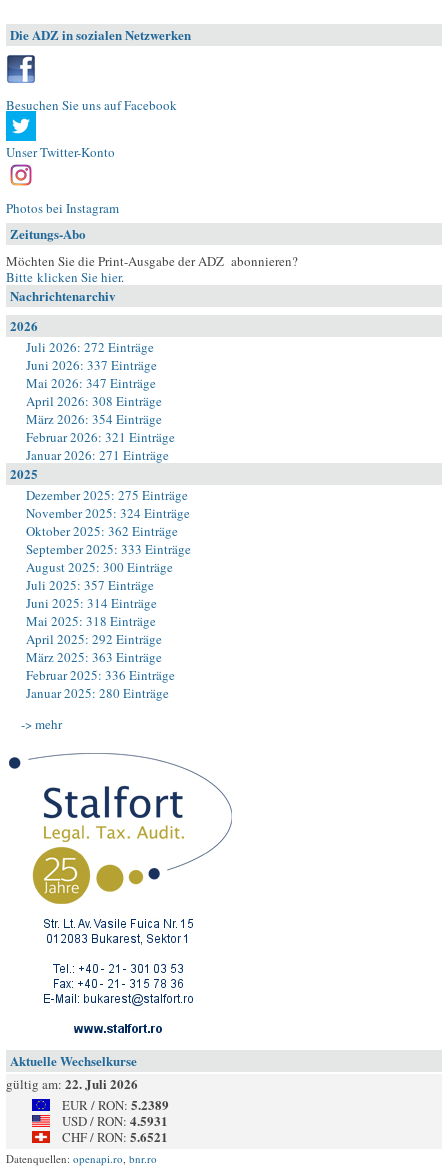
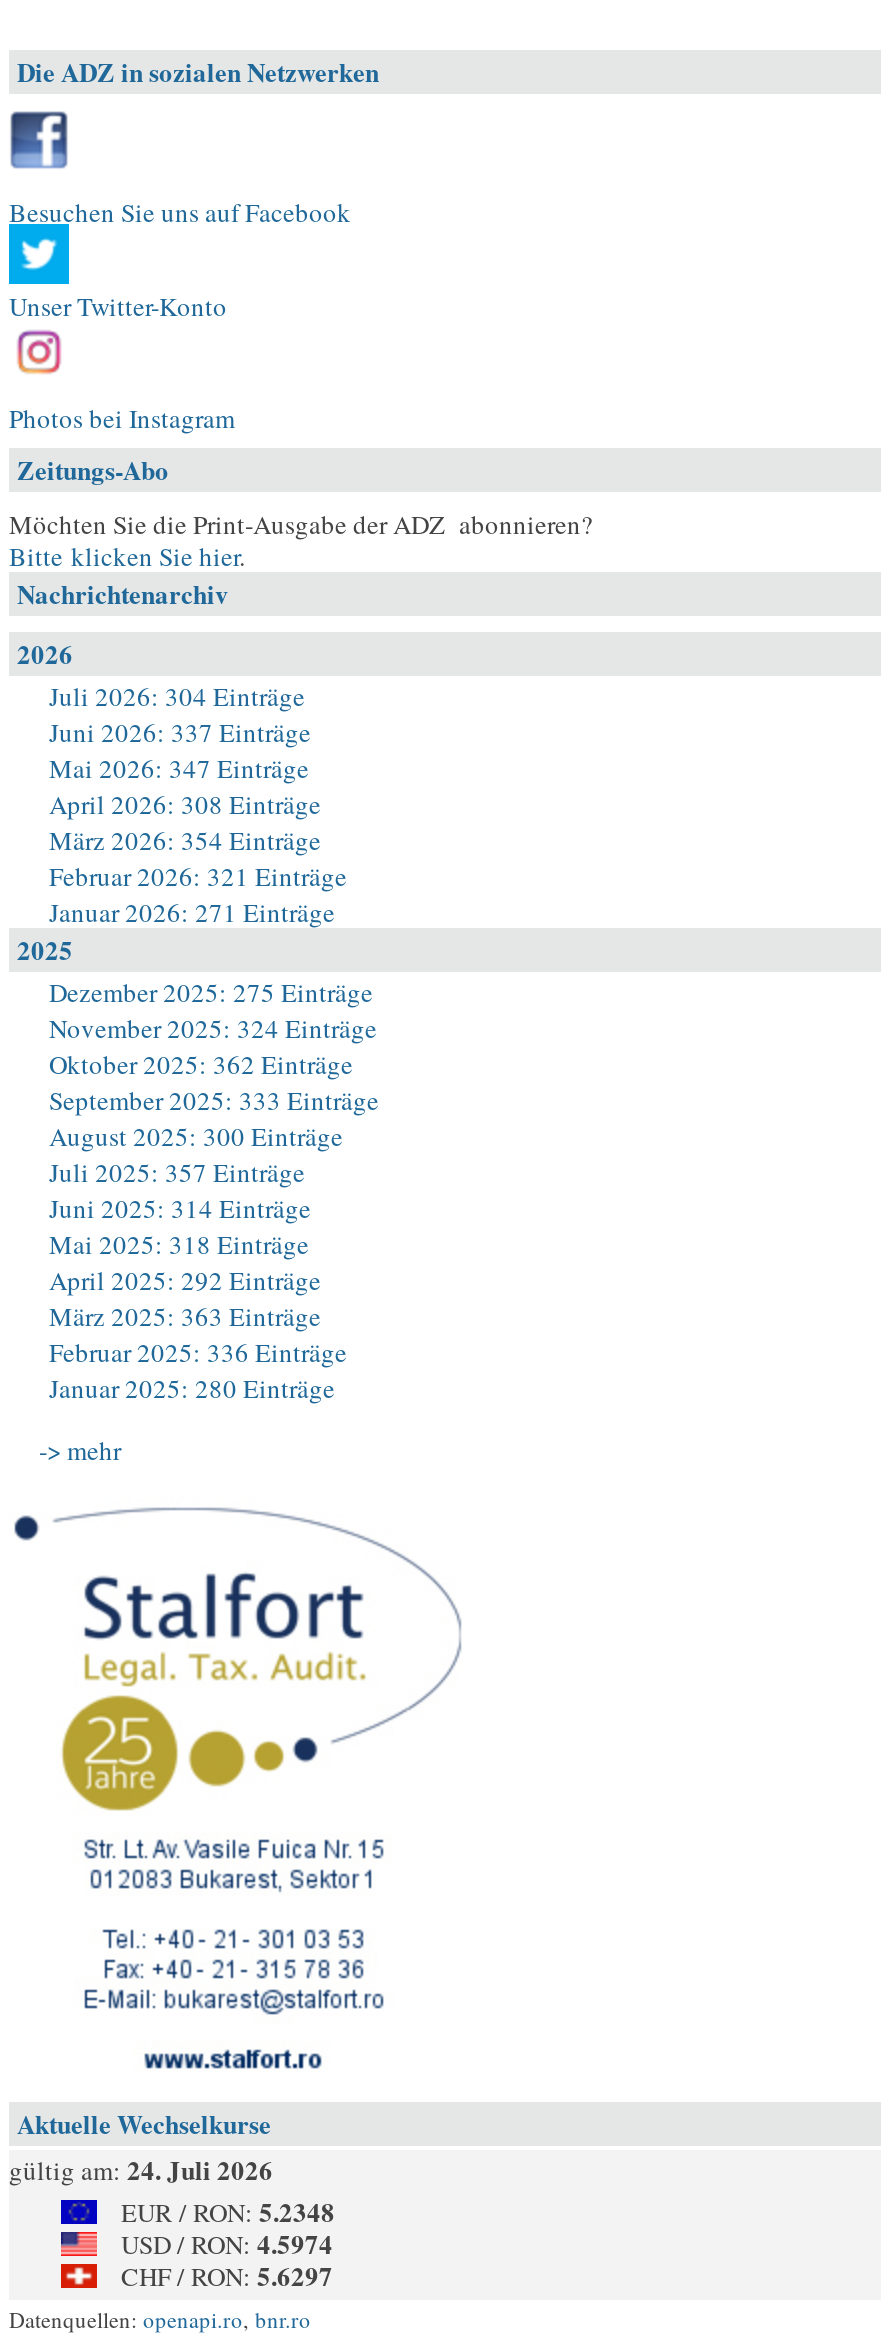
[26,338,154,356] Juli 2026: 272 Einträge -> [49,678,305,714] Juli 2026: 304 Einträge
[6,1074,138,1093] gültig am: 22. Juli 2026 -> [9,2150,273,2188] gültig am: 24. Juli 2026
[62,1095,169,1114] EUR / RON: 5.2389 -> [121,2192,335,2230] EUR / RON: 5.2348
[62,1111,168,1130] USD / RON: 4.5931 -> [121,2224,333,2262] USD / RON: 4.5974
[62,1127,168,1146] CHF / RON: 5.6521 -> [121,2256,333,2294] CHF / RON: 5.6297

